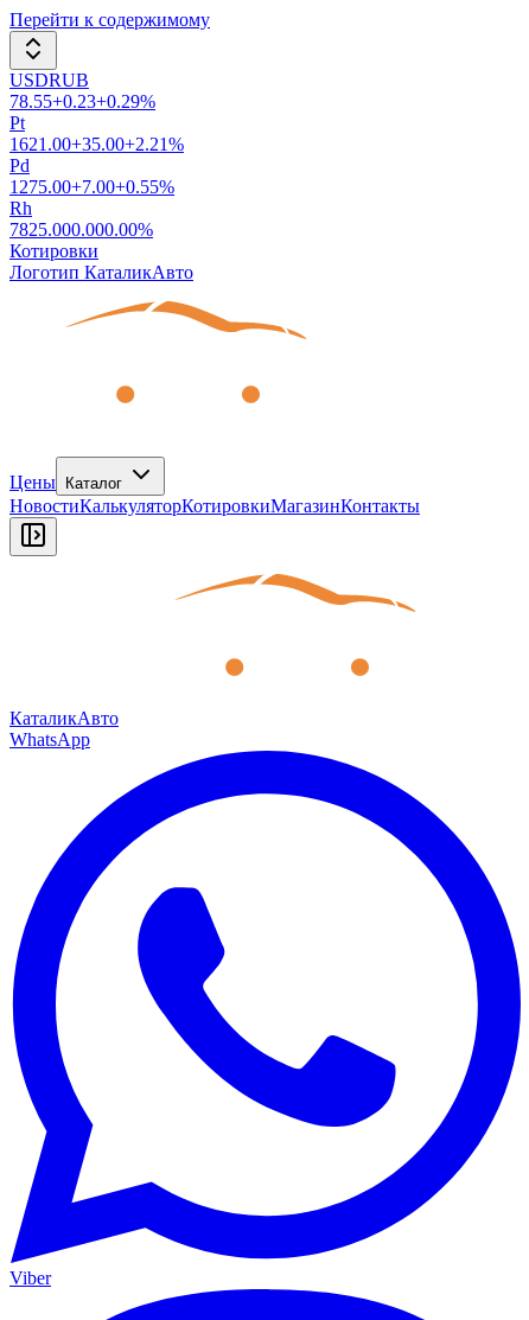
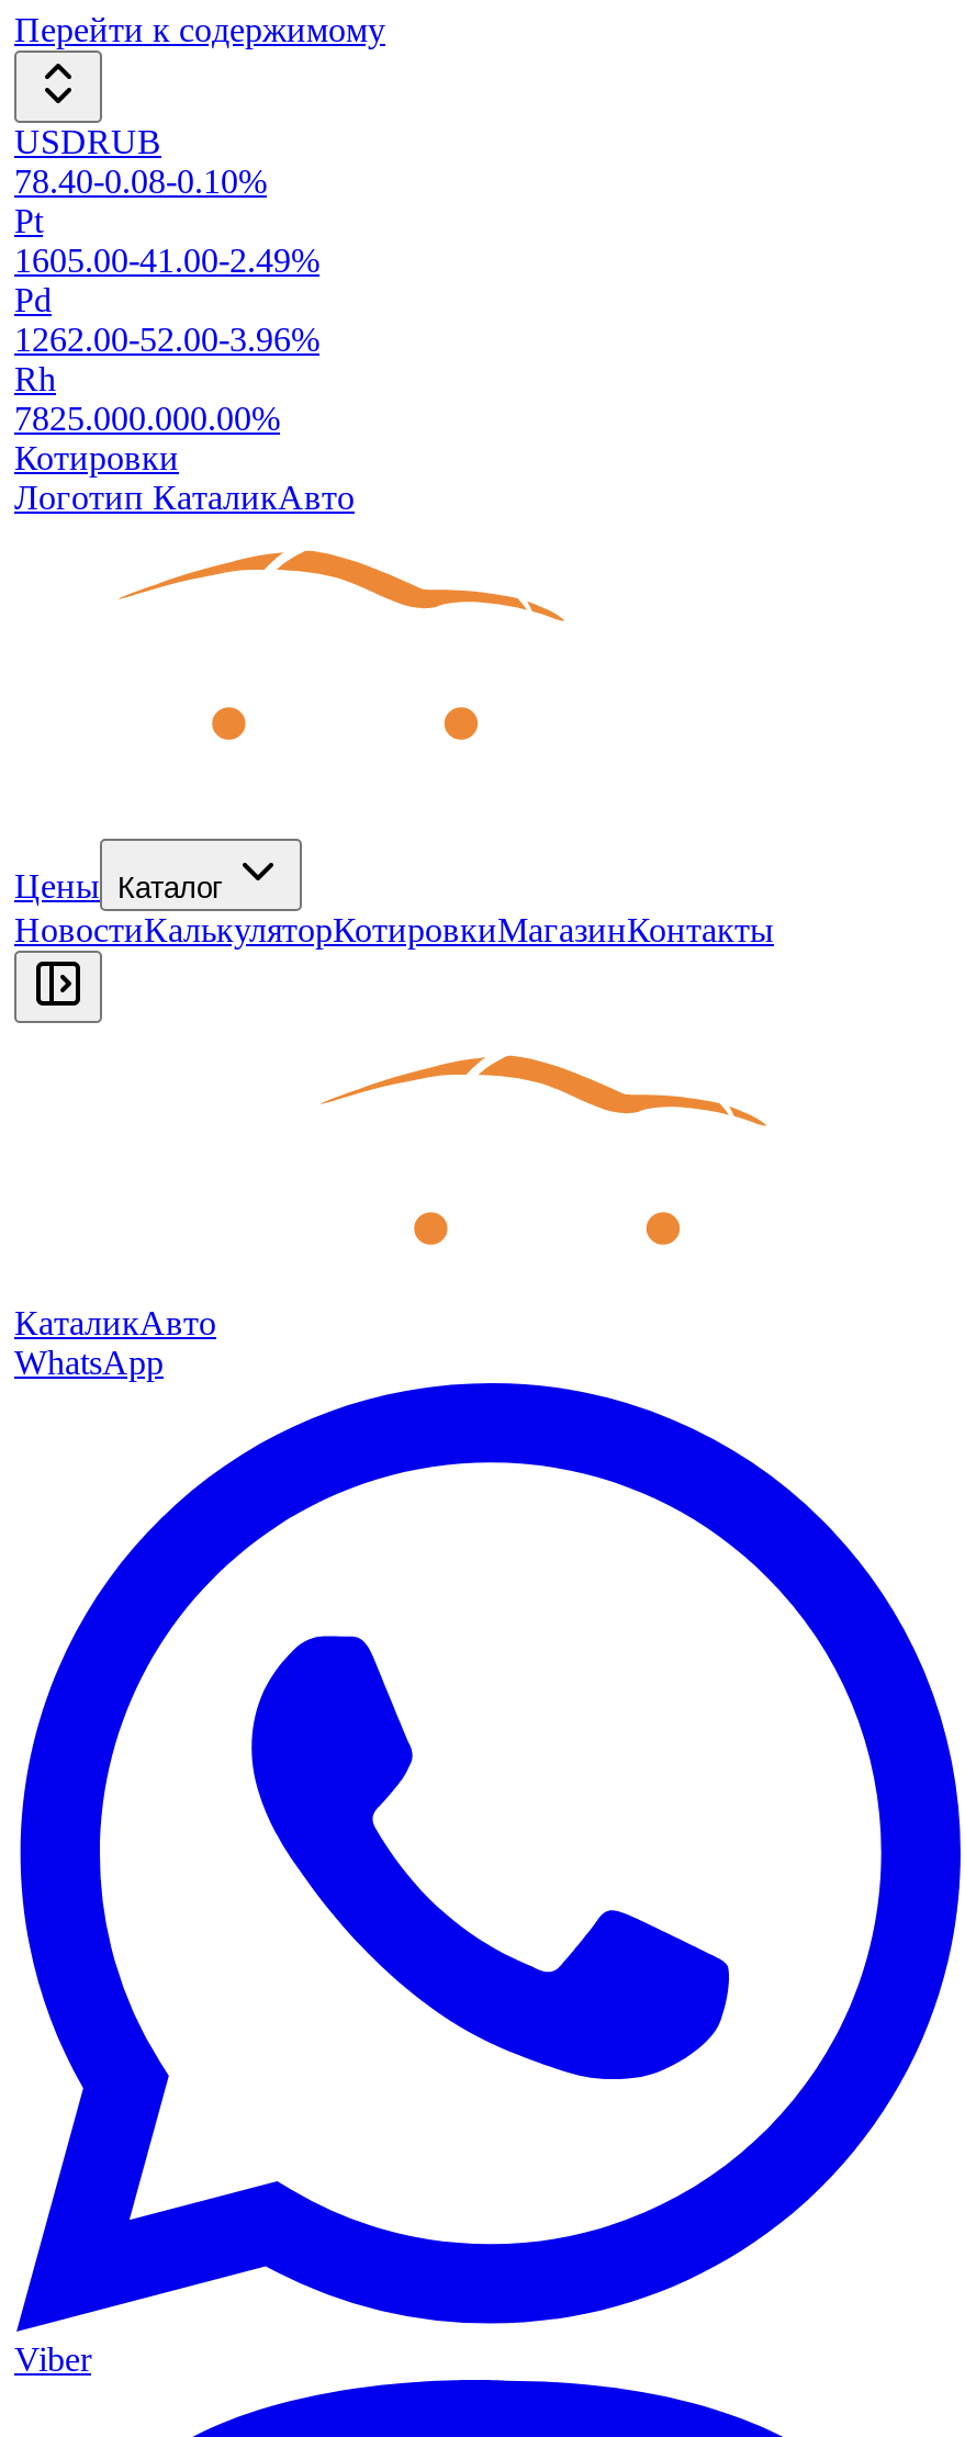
[9,91,155,111] 78.55+0.23+0.29% -> [14,162,267,200] 78.40-0.08-0.10%
[9,134,184,154] 1621.00+35.00+2.21% -> [14,242,319,279] 1605.00-41.00-2.49%
[9,177,174,197] 1275.00+7.00+0.55% -> [14,321,319,358] 1262.00-52.00-3.96%

